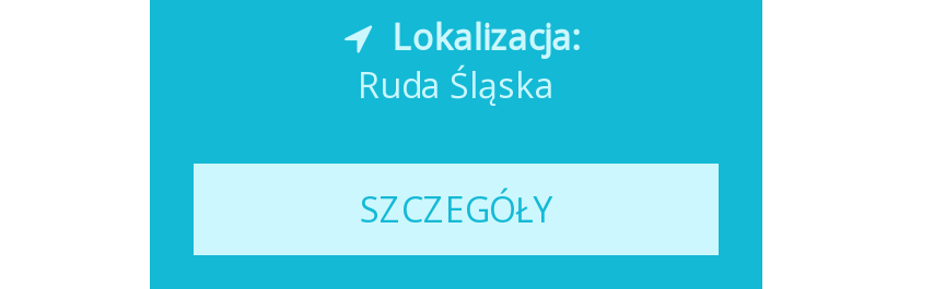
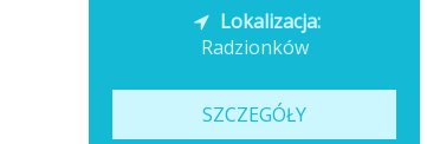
[358,61,555,109] Ruda Śląska -> [200,34,308,60] Radzionków

